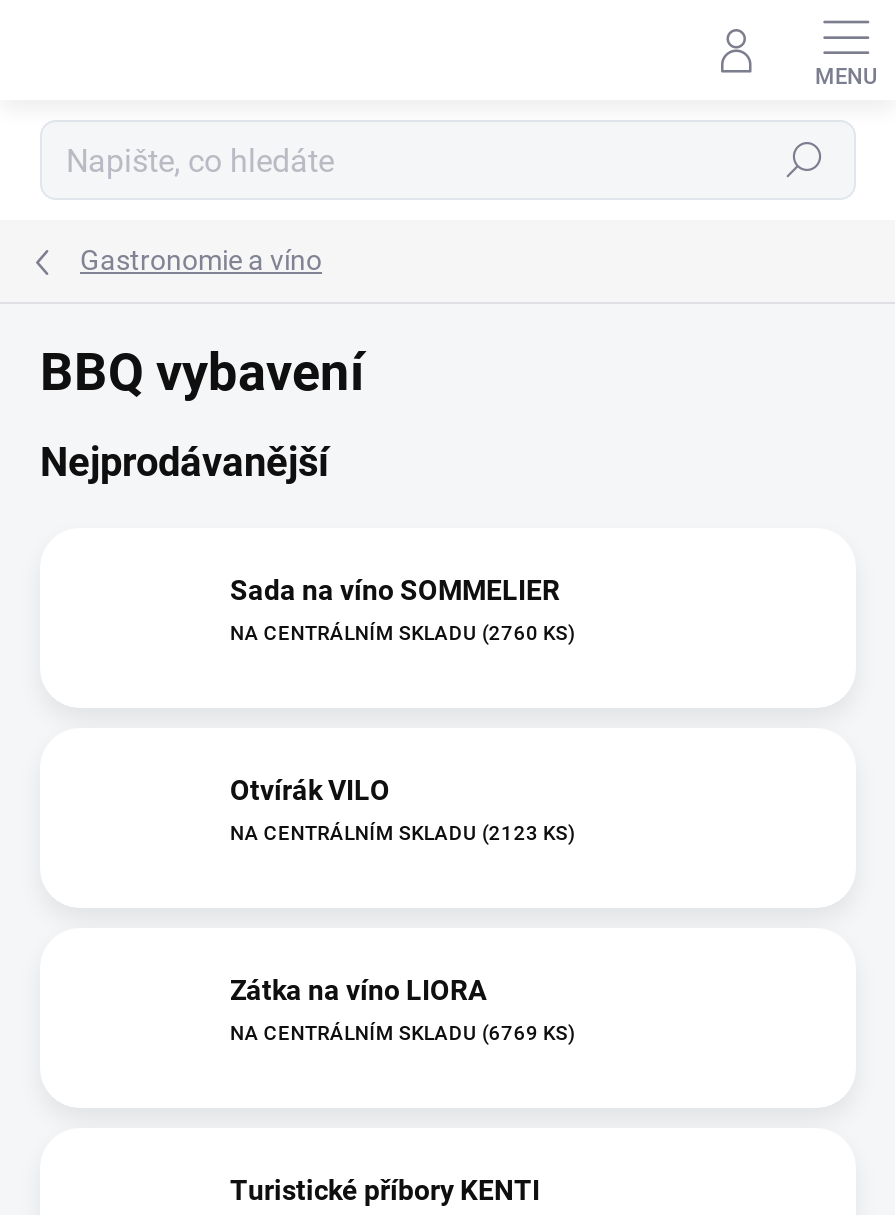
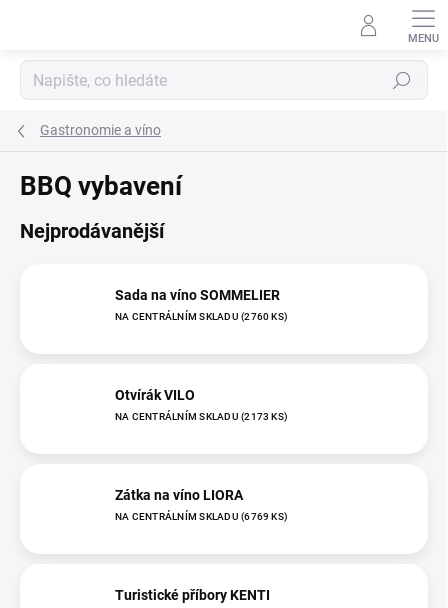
[230,821,576,843] NA CENTRÁLNÍM SKLADU (2123 KS) -> [115,411,288,422] NA CENTRÁLNÍM SKLADU (2173 KS)

